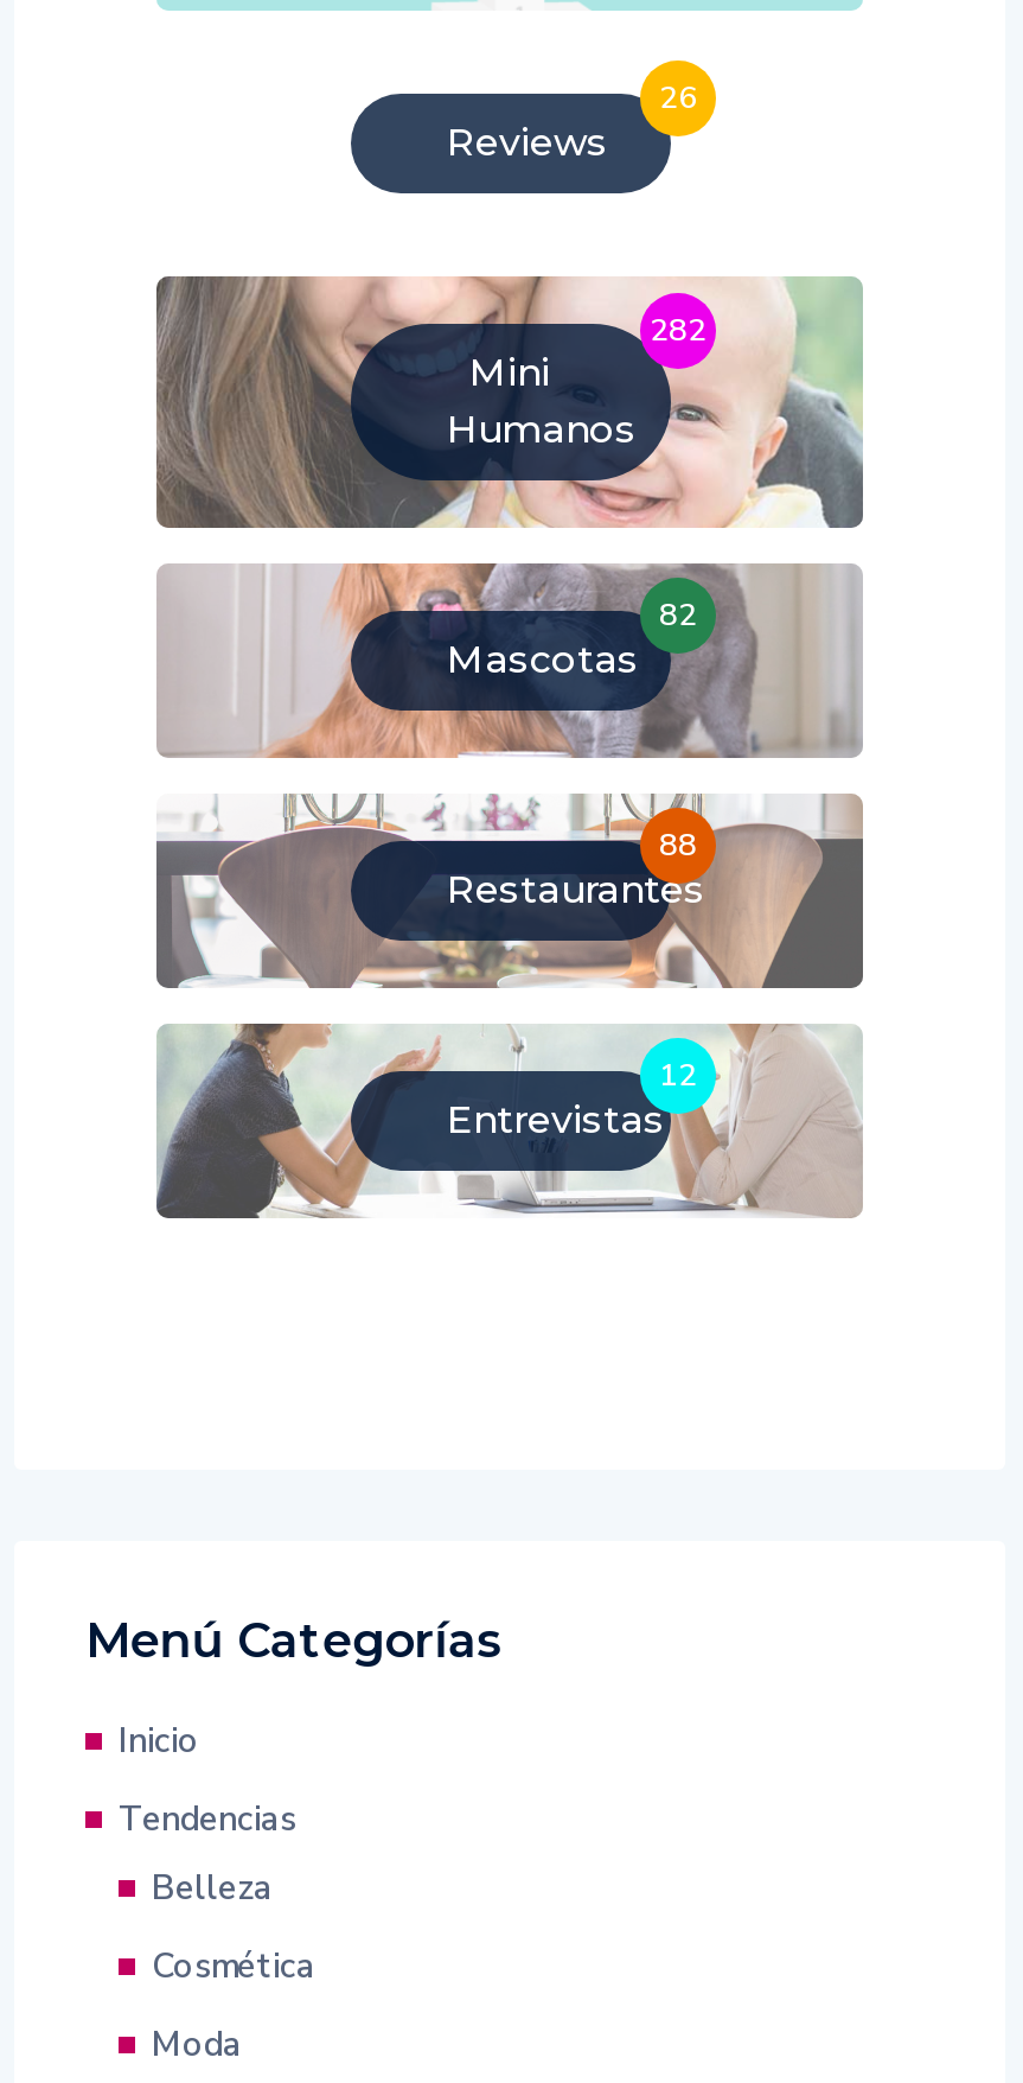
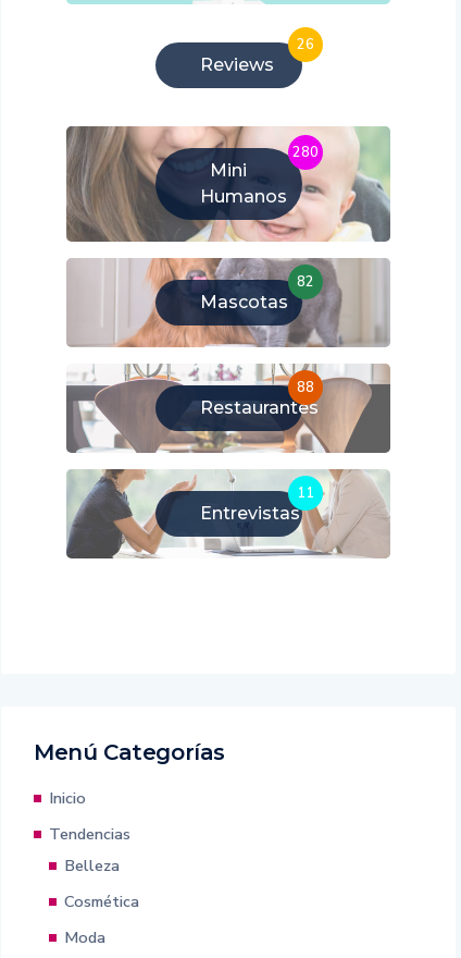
[650,311,706,353] 282 -> [292,143,319,162] 280
[659,1054,697,1097] 12 -> [297,484,314,503] 11

